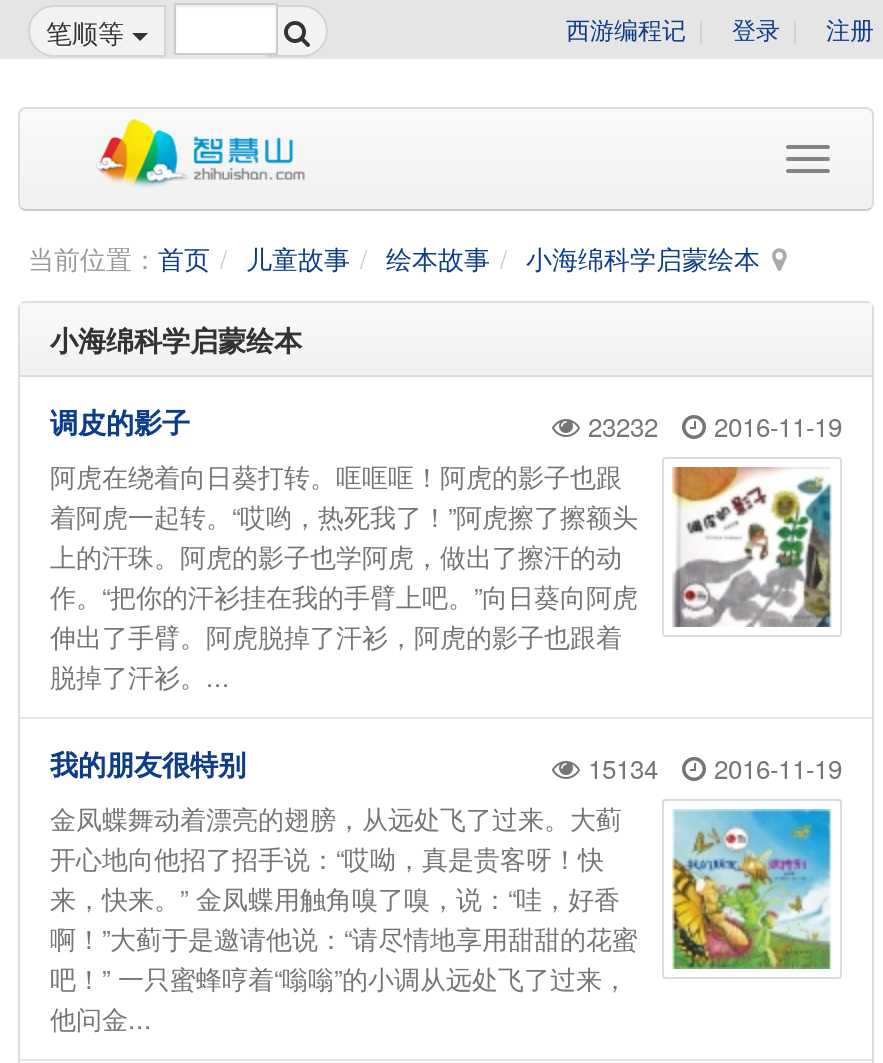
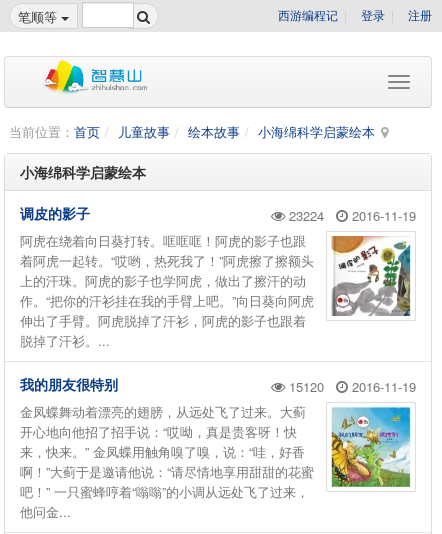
[580,407,842,445] 23232 2016-11-19 -> [285,206,416,225] 23224 2016-11-19
[580,749,842,787] 15134 2016-11-19 -> [285,377,416,396] 15120 2016-11-19

